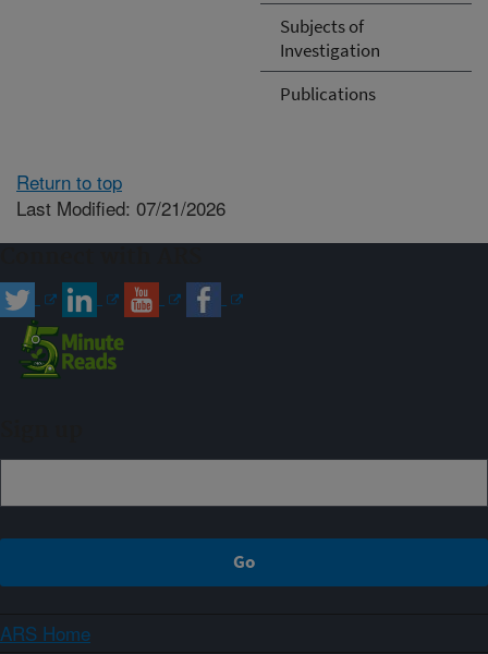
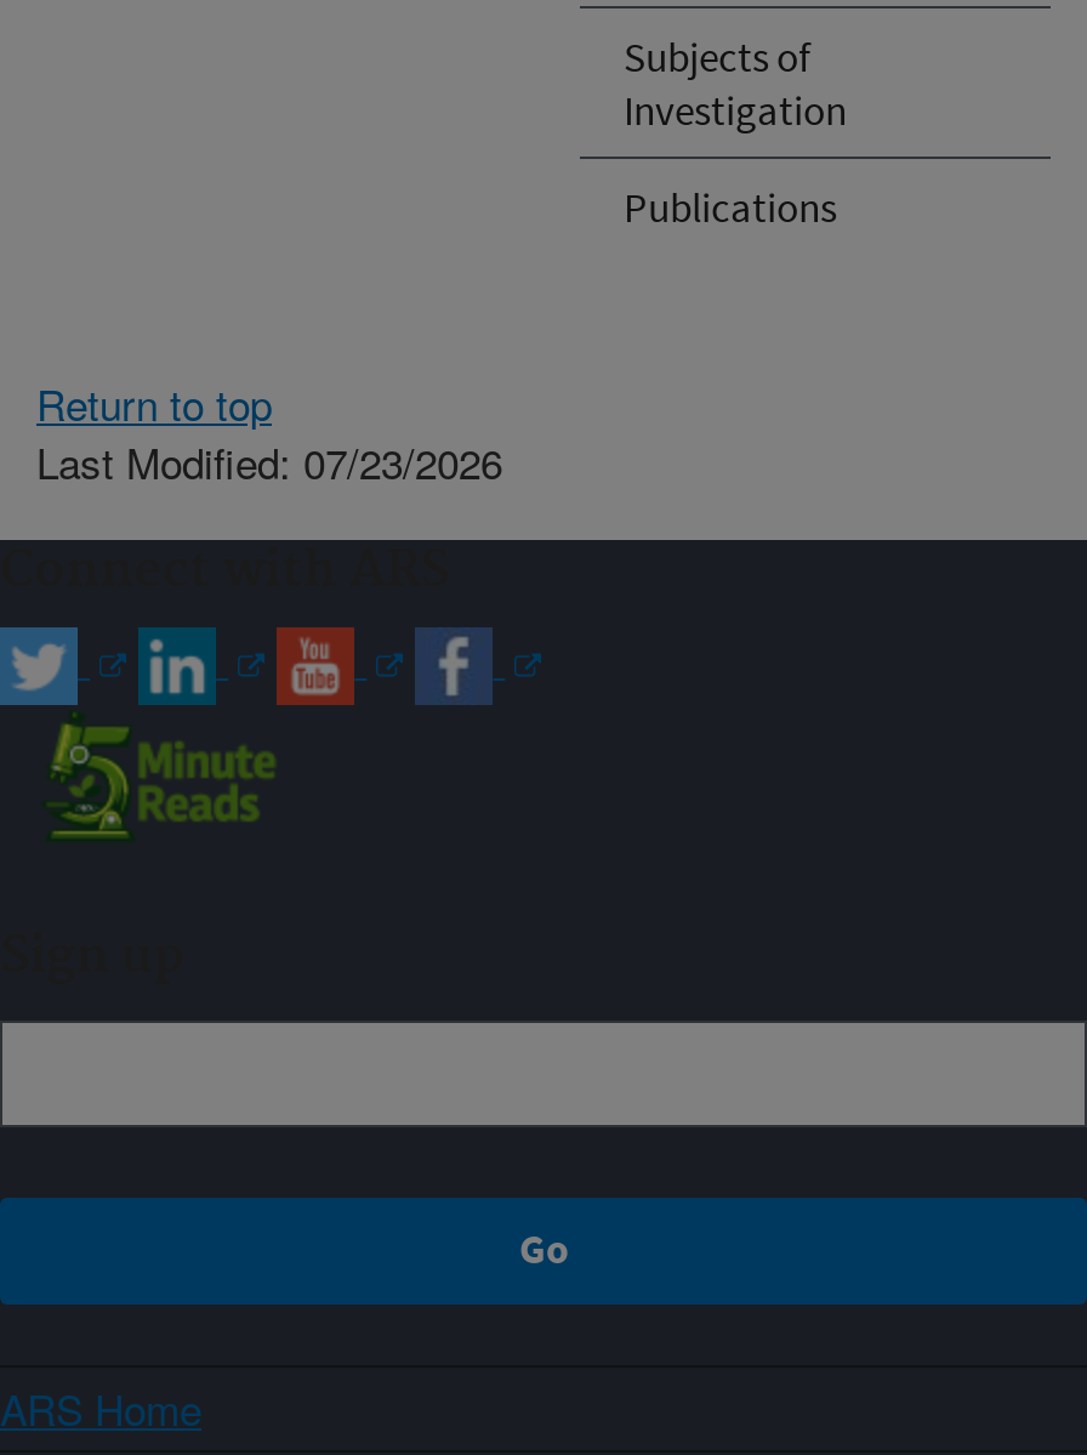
[16,194,225,221] Last Modified: 07/21/2026 -> [36,431,502,491] Last Modified: 07/23/2026

